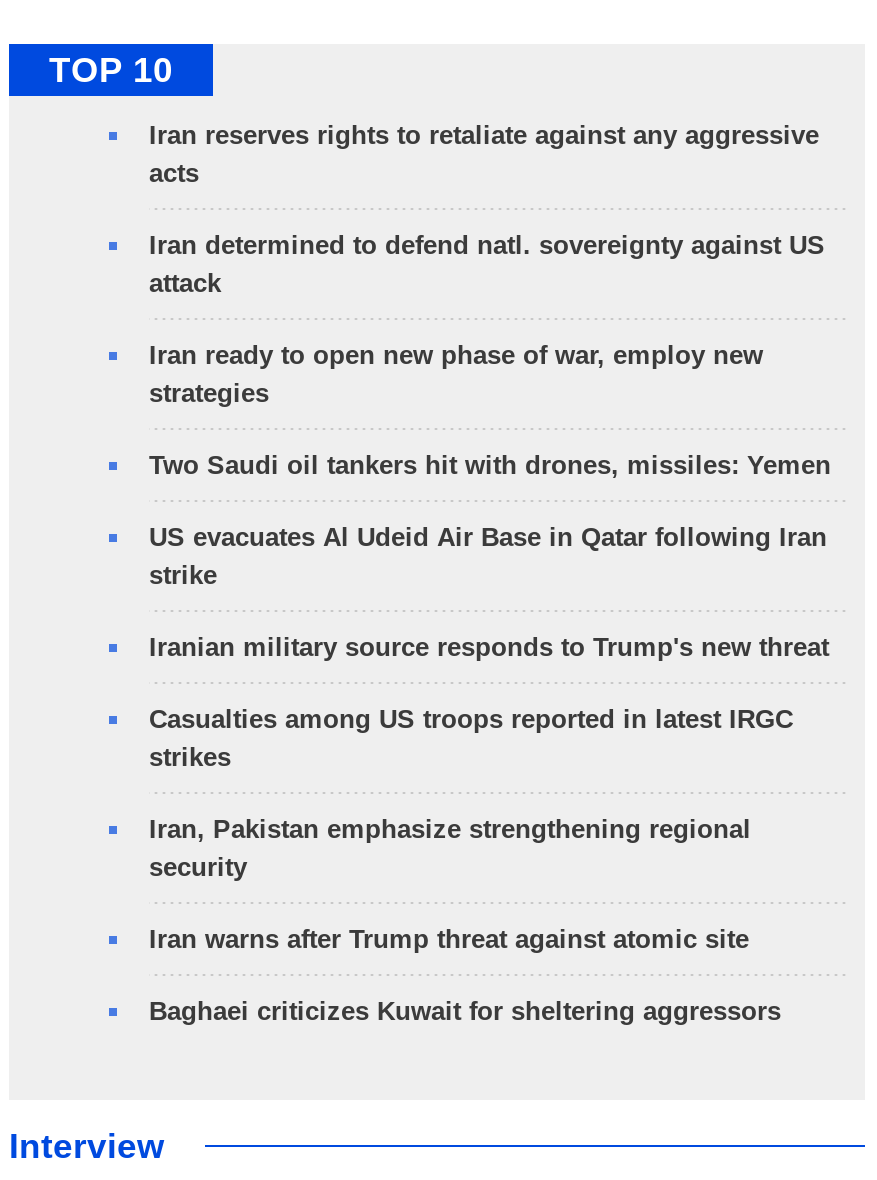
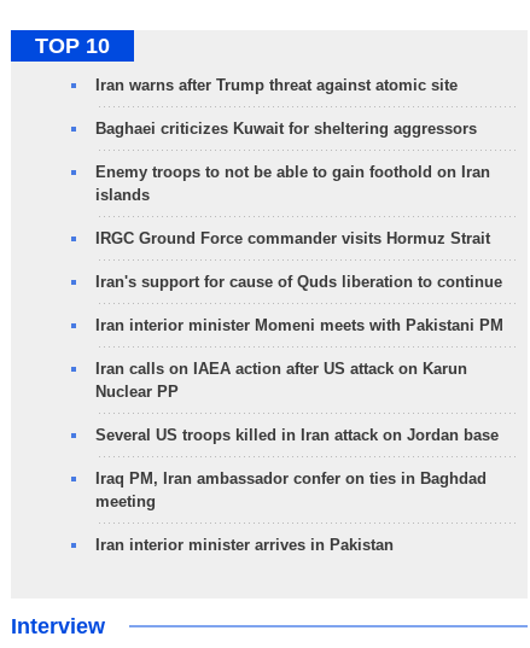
[149,120,831,882] Iran reserves rights to retaliate against any aggressive | acts | Iran determined to defend natl. sovereignty against US | attack | Iran ready to open new phase of war, employ new | strategies | Two Saudi oil tankers hit with drones, missiles: Yemen | US evacuates Al Udeid Air Base in Qatar following Iran | strike | Iranian military source responds to Trump's new threat | Casualties among US troops reported in latest IRGC | strikes | Iran, Pakistan emphasize strengthening regional | security -> none
moved [149,924,781,1026] -> [95,76,477,138]: Iran warns after Trump threat against atomic site | Baghaei criticizes Kuwait for sheltering aggressors
none -> [95,163,503,554] Enemy troops to not be able to gain foothold on Iran | islands | IRGC Ground Force commander visits Hormuz Strait | Iran's support for cause of Quds liberation to continue | Iran interior minister Momeni meets with Pakistani PM | Iran calls on IAEA action after US attack on Karun | Nuclear PP | Several US troops killed in Iran attack on Jordan base | Iraq PM, Iran ambassador confer on ties in Baghdad | meeting | Iran interior minister arrives in Pakistan

